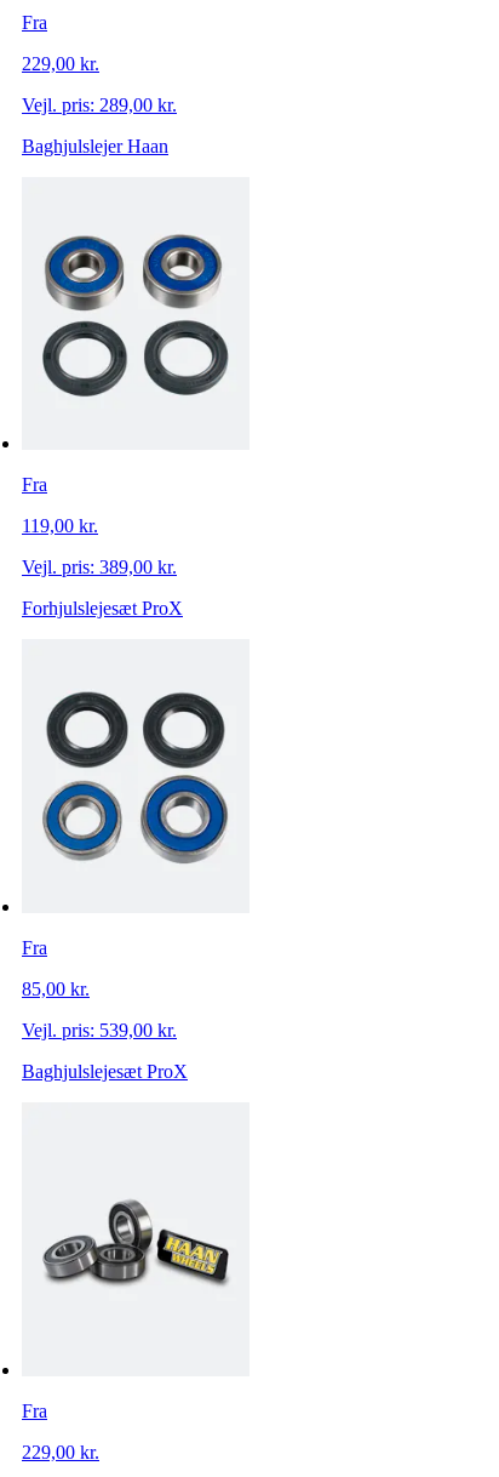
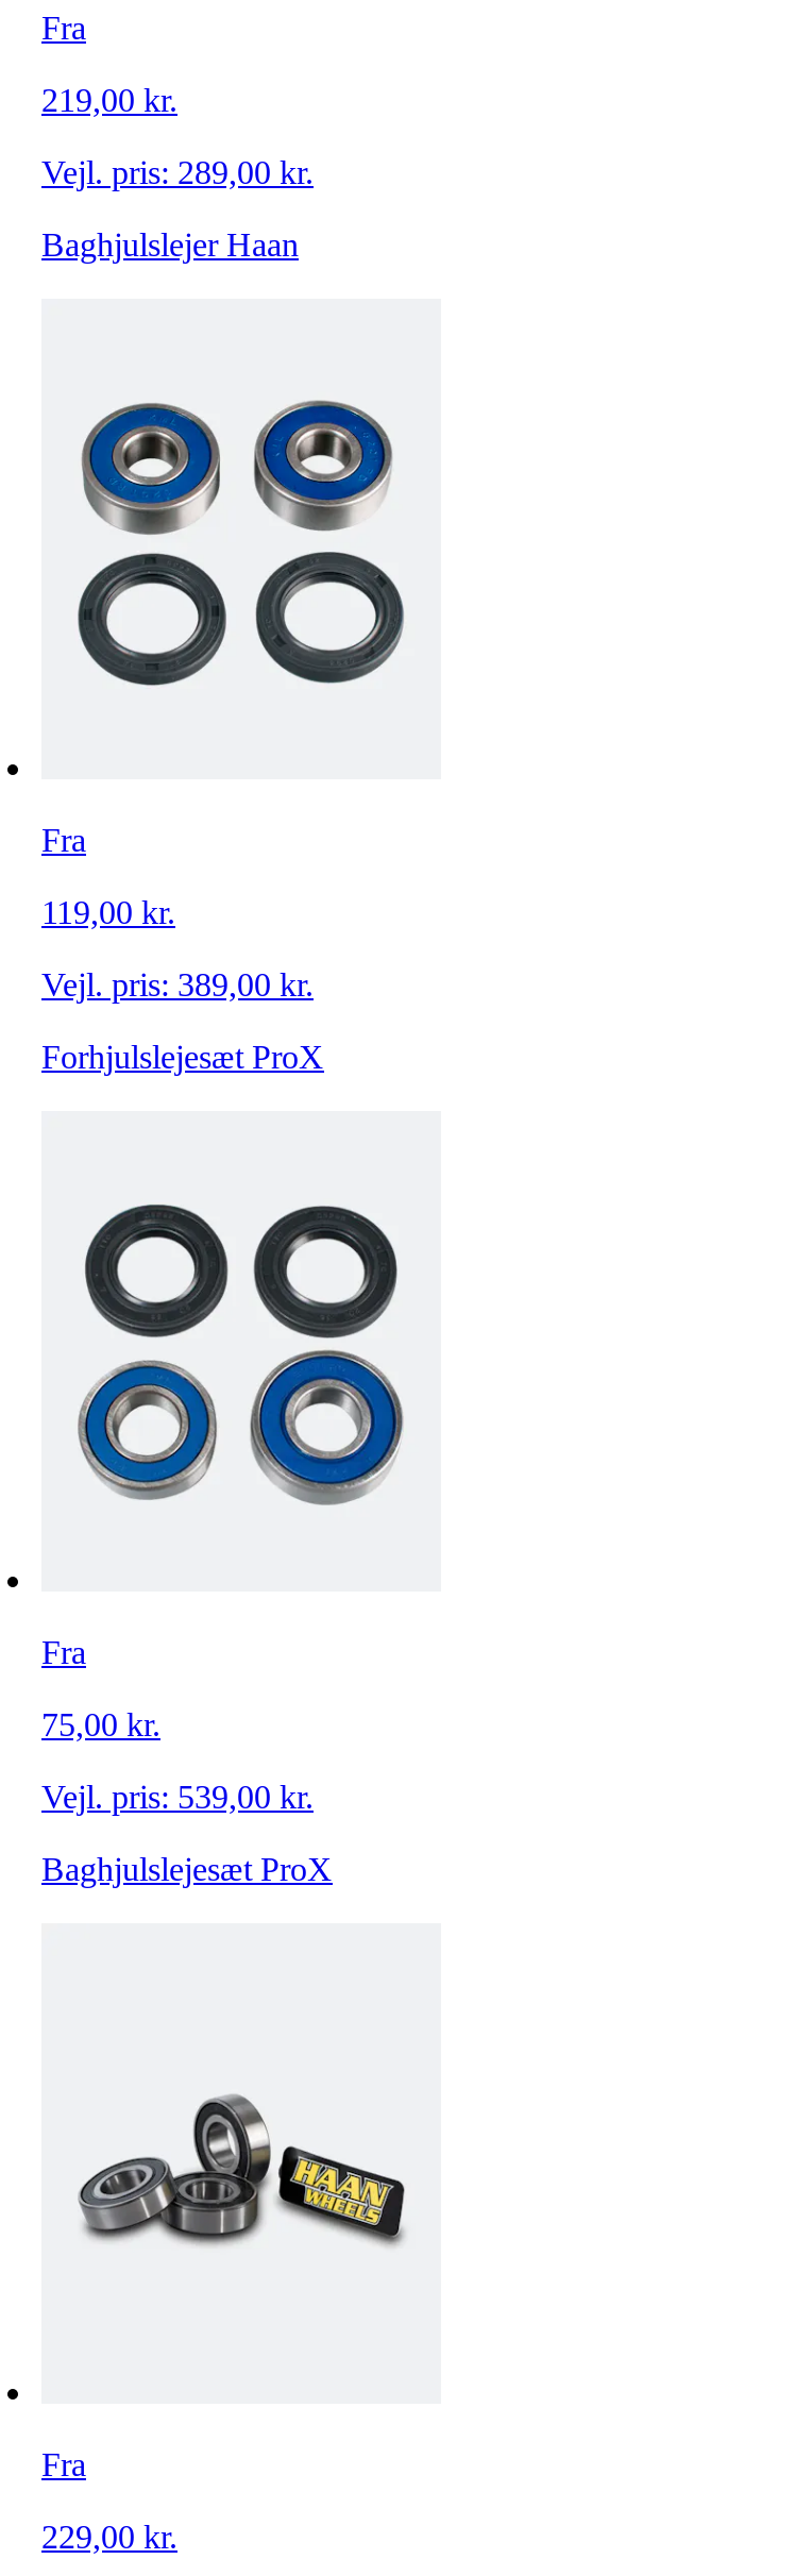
[22,53,99,73] 229,00 kr. -> [41,82,177,118] 219,00 kr.
[22,979,90,999] 85,00 kr. -> [41,1706,160,1742] 75,00 kr.

